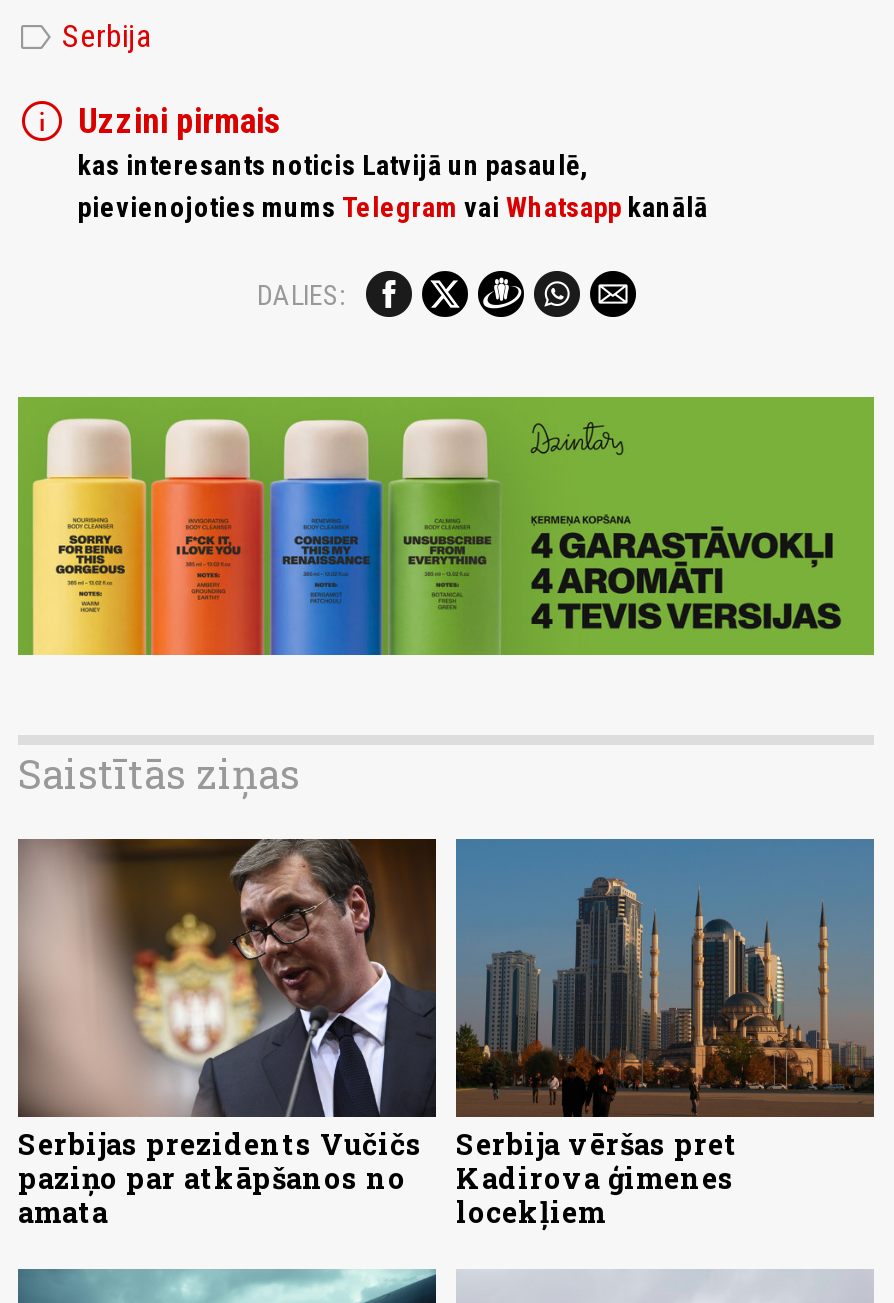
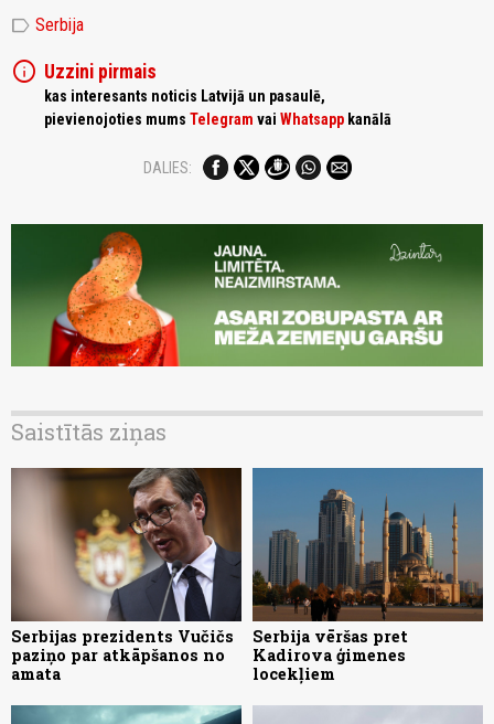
[16,395,876,657] [image] -> [10,223,484,368] [image]

